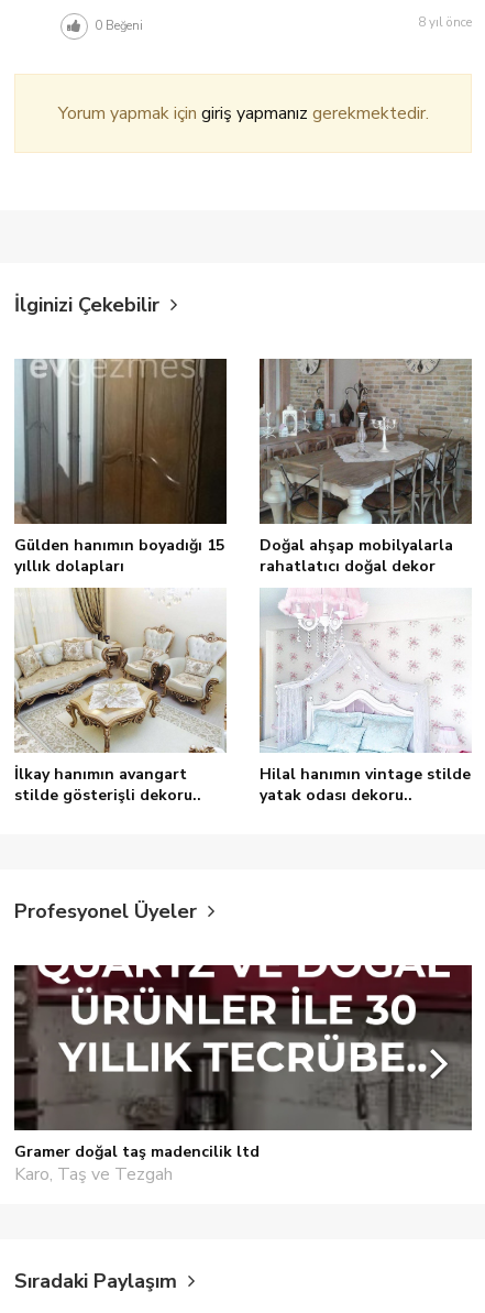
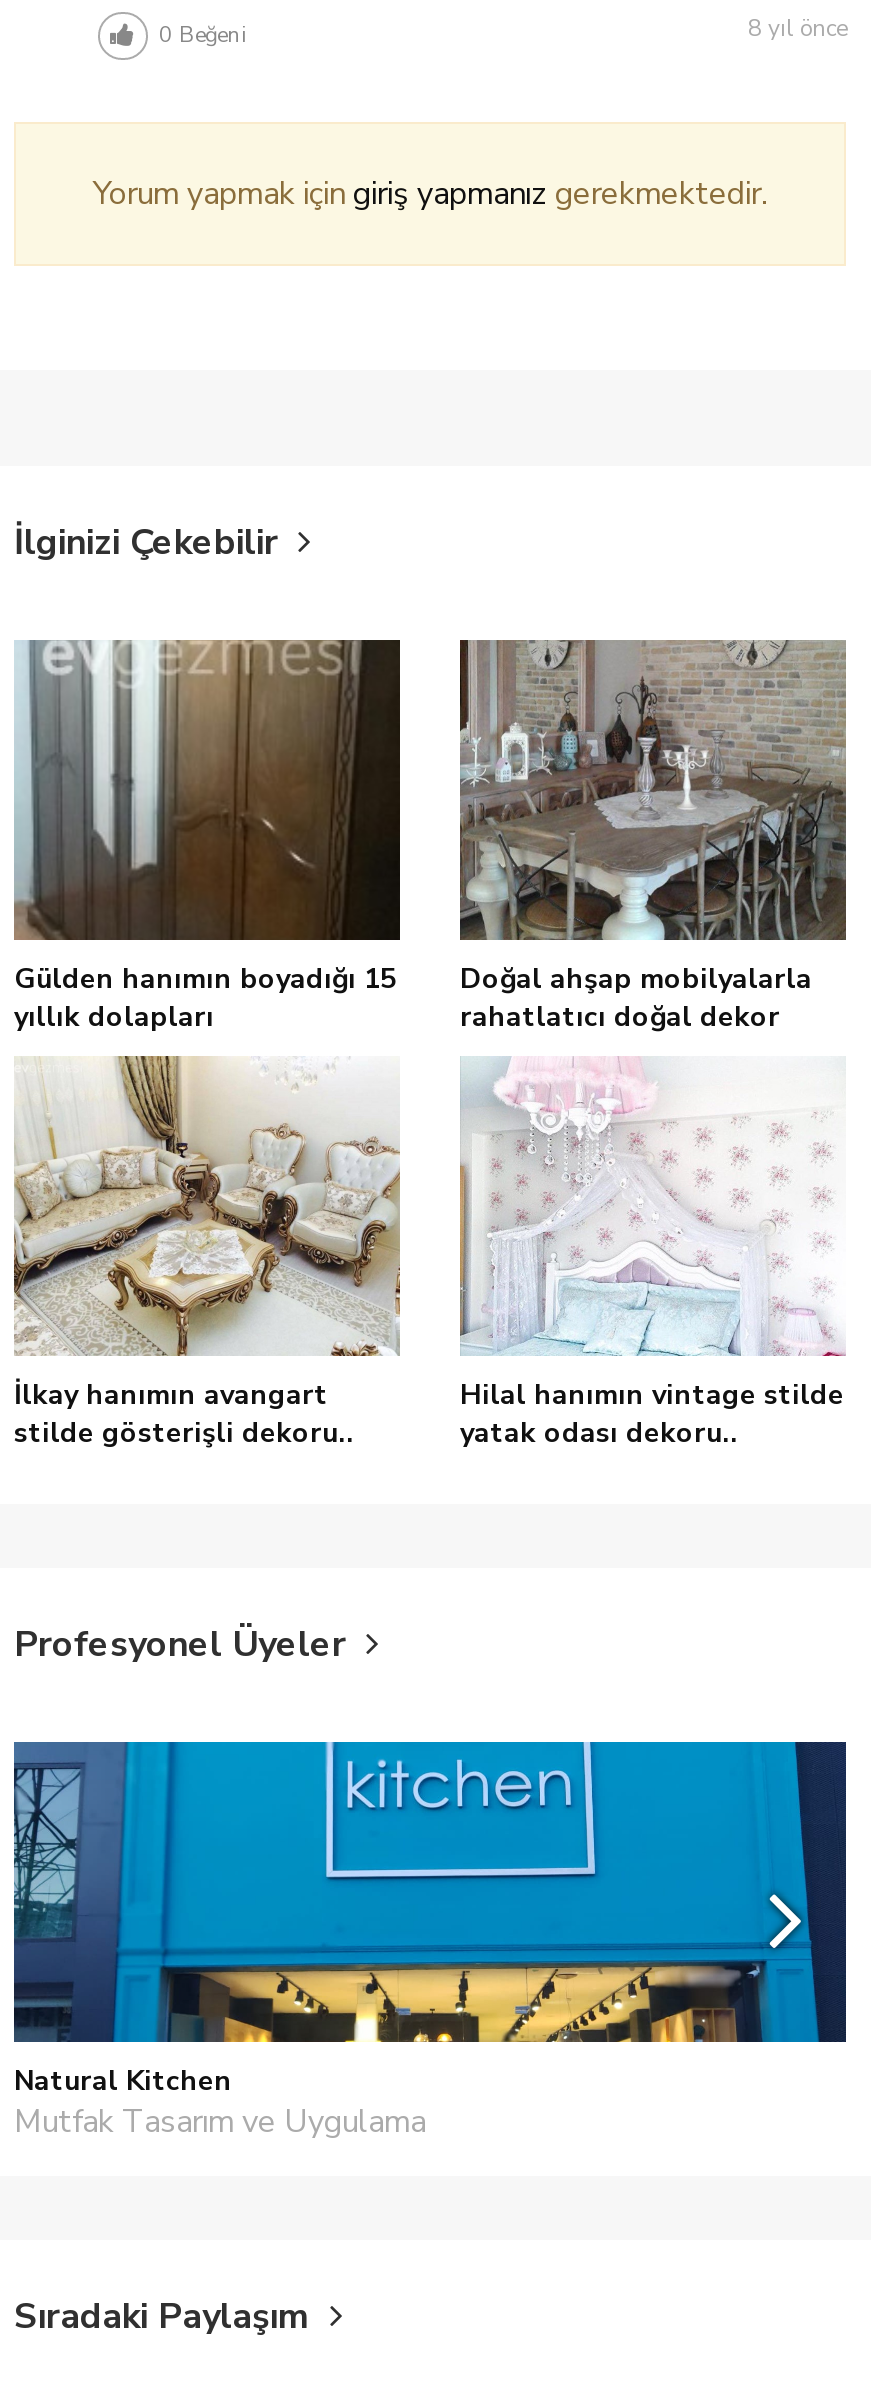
[13,964,472,1186] [image] | Gramer doğal taş madencilik ltd | Karo, Taş ve Tezgah -> [12,1740,846,2144] [image] | Natural Kitchen | Mutfak Tasarım ve Uygulama

